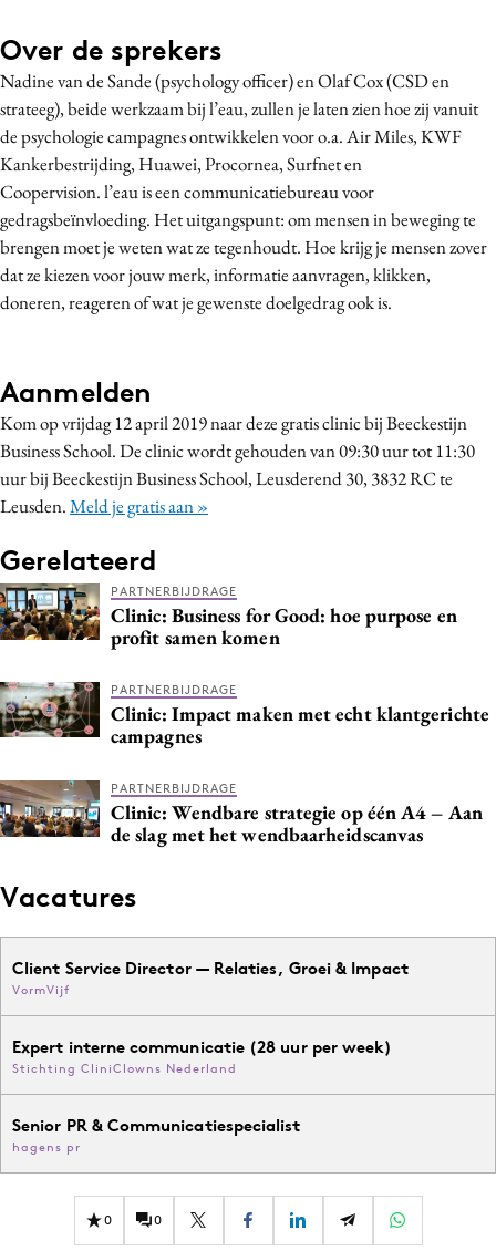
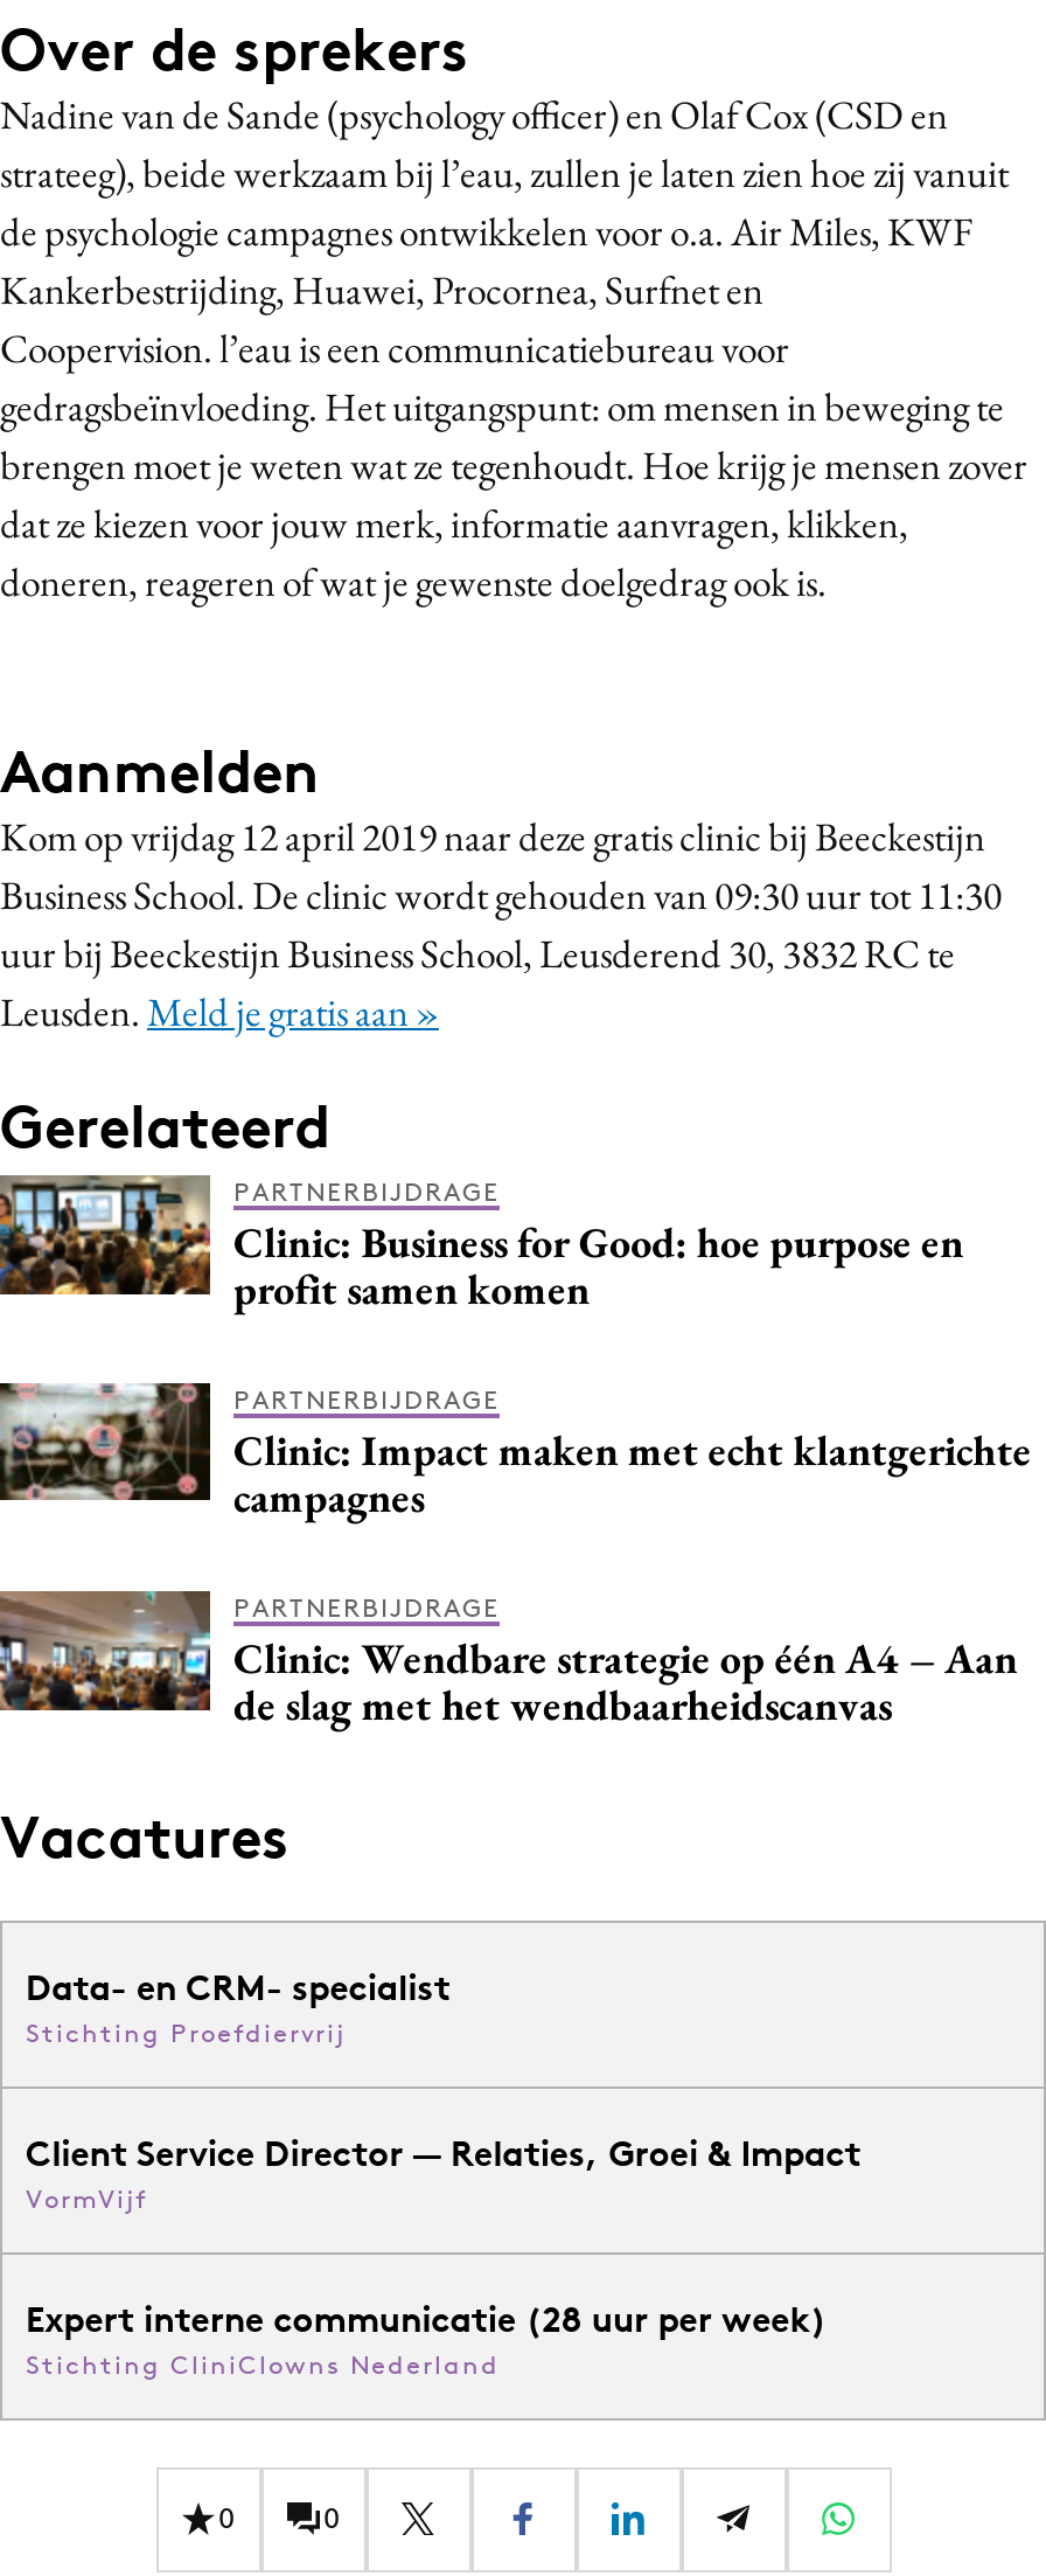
none -> [26,1965,450,2049] Data- en CRM- specialist | Stichting Proefdiervrij
moved [12,958,408,1076] -> [26,2131,861,2381]: Client Service Director — Relaties, Groei & Impact | VormVijf | Expert interne communicatie (28 uur per week) | Stichting CliniClowns Nederland
[12,1115,301,1155] Senior PR & Communicatiespecialist | hagens pr -> none

